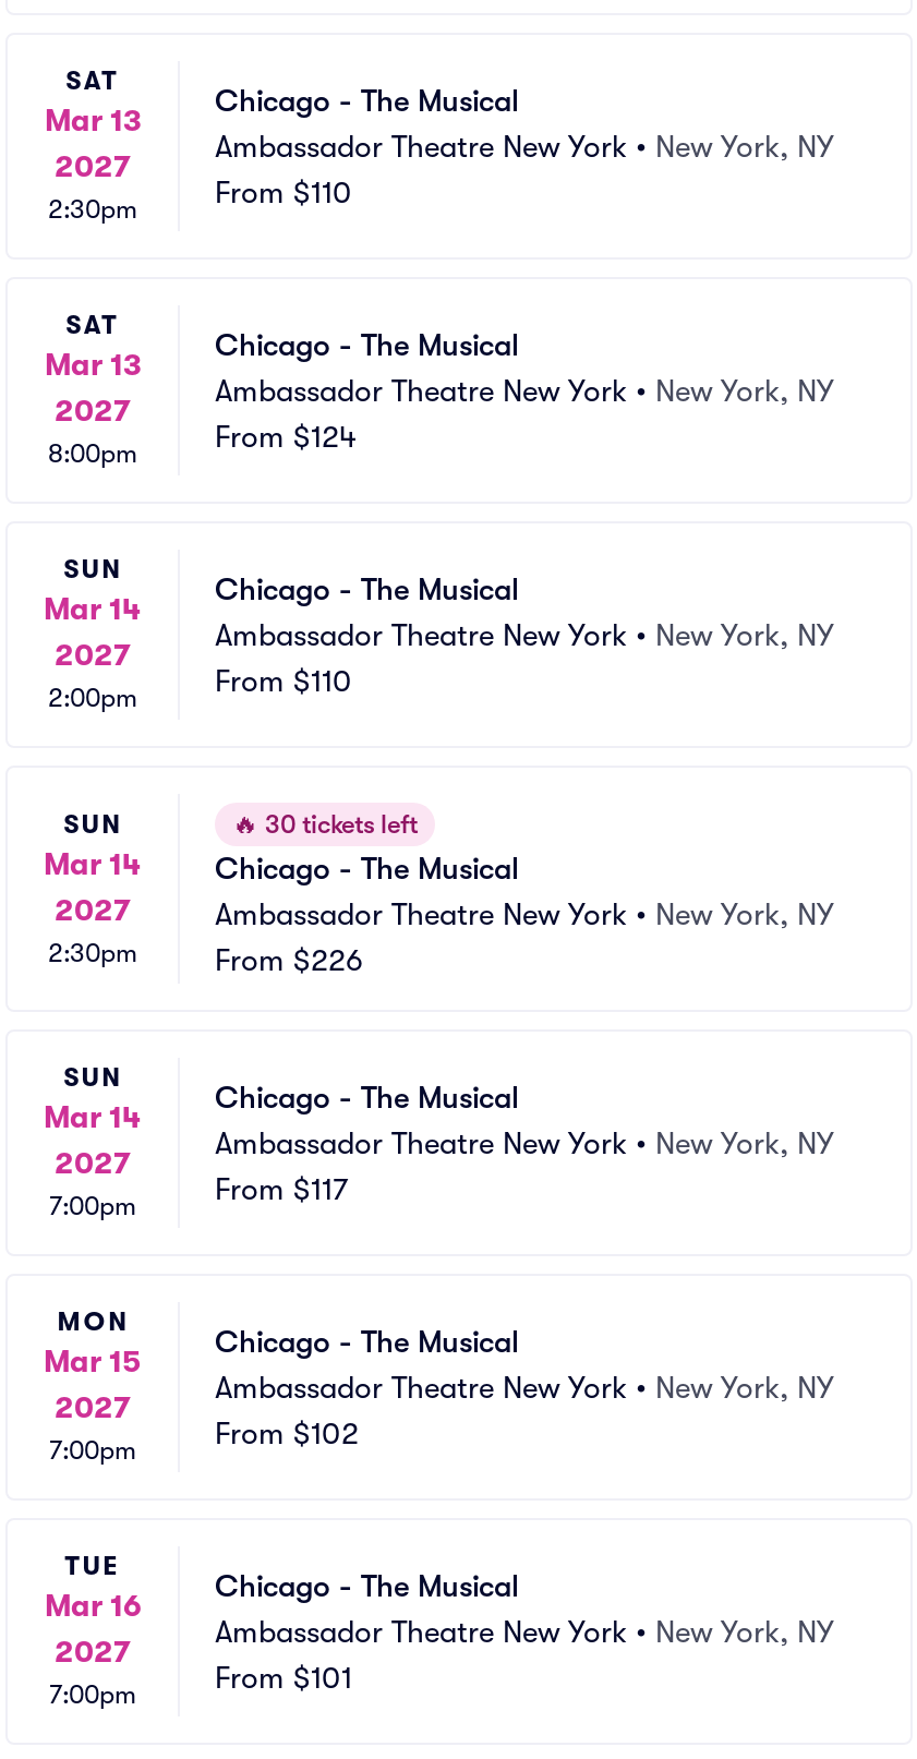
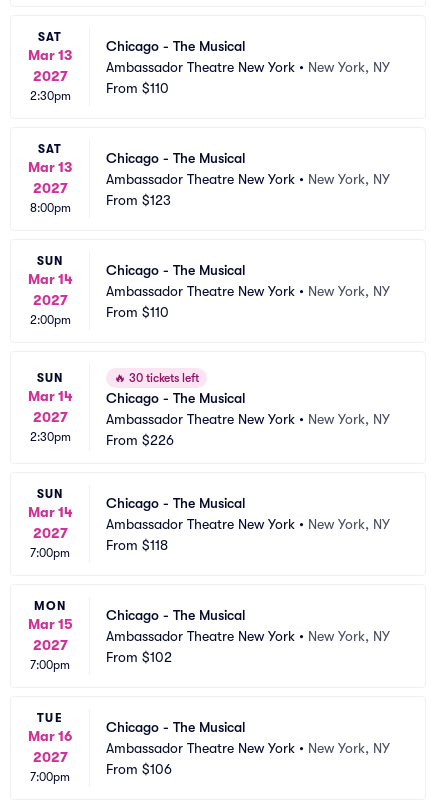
[215,418,357,453] From $124 -> [106,191,171,207] From $123
[215,1170,348,1205] From $117 -> [106,536,168,552] From $118
[215,1659,352,1694] From $101 -> [106,760,172,776] From $106

